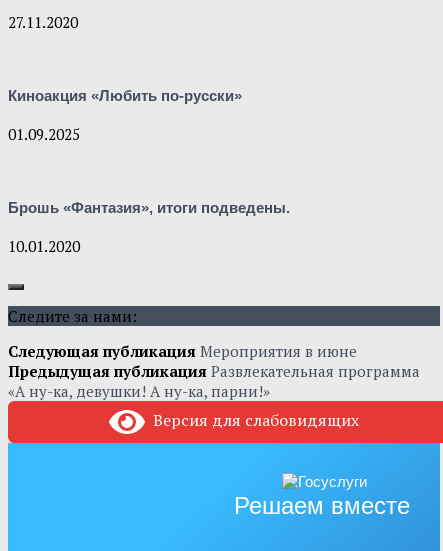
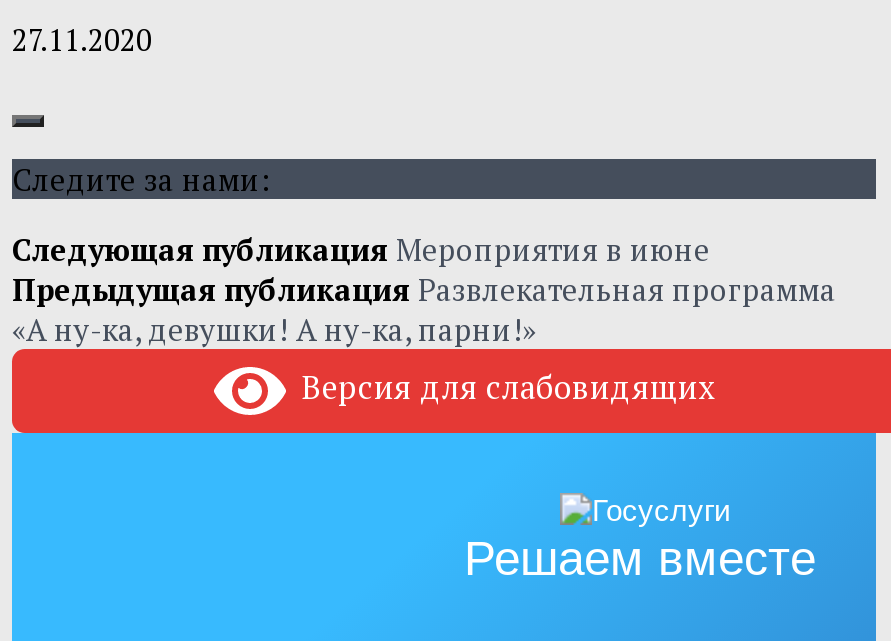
[8,87,242,144] Киноакция «Любить по-русски» | 01.09.2025 -> none
[8,199,290,256] Брошь «Фантазия», итоги подведены. | 10.01.2020 -> none

